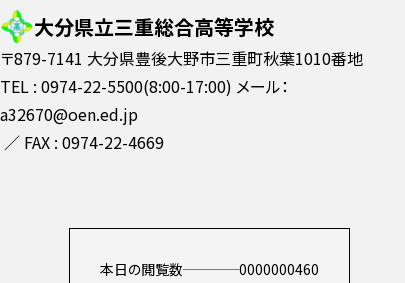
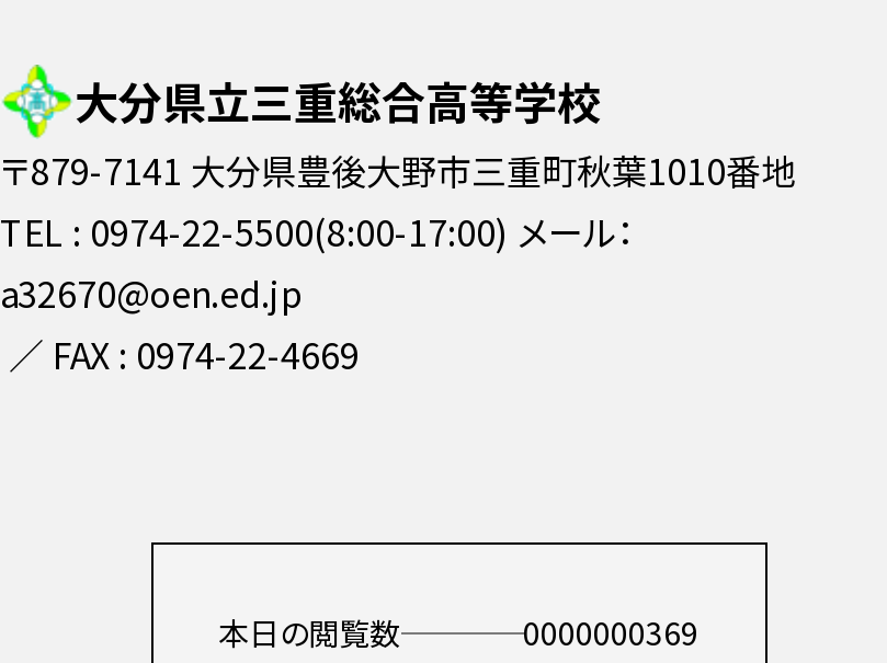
[238,259,318,279] 0000000460 -> [523,610,698,654] 0000000369

